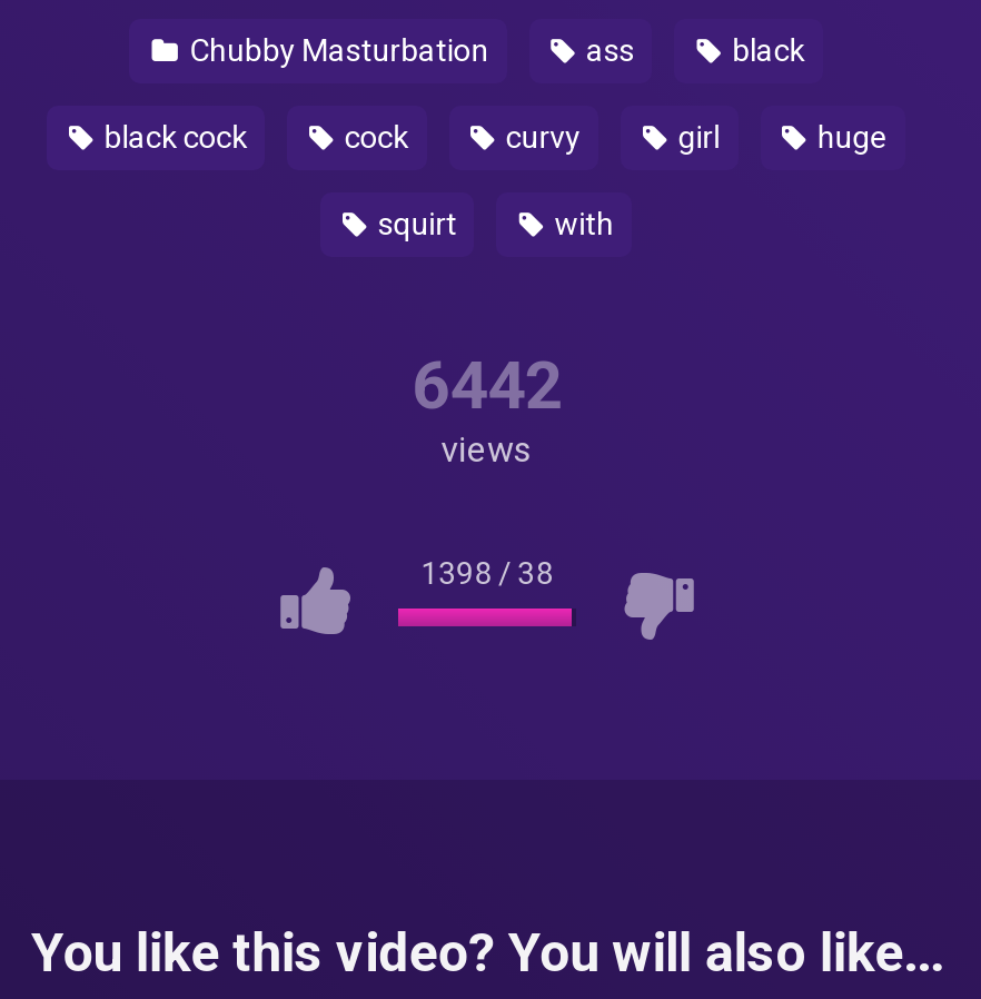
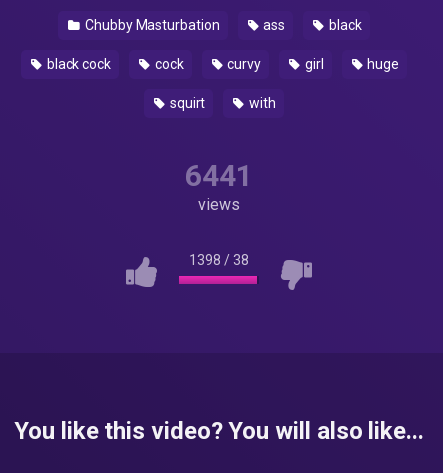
[412,346,562,424] 6442 -> [185,158,253,193] 6441

